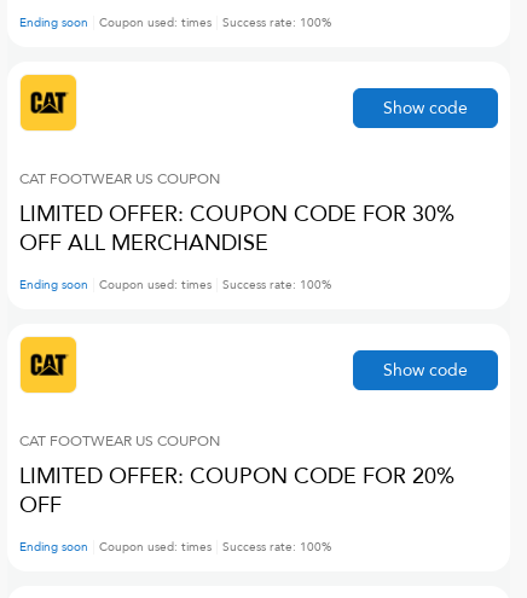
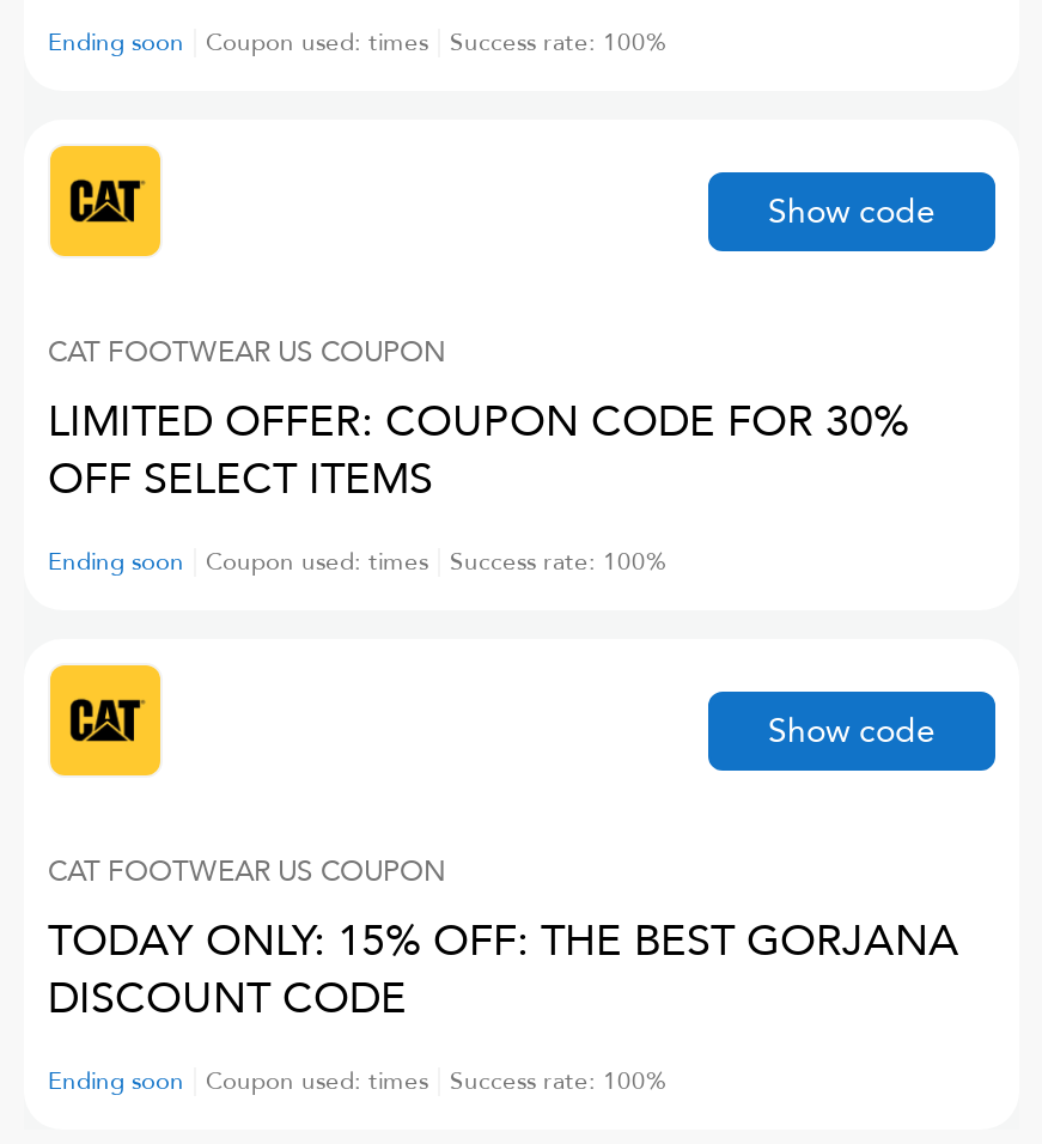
[19,228,268,259] OFF ALL MERCHANDISE -> [48,450,433,510] OFF SELECT ITEMS
[19,461,454,521] LIMITED OFFER: COUPON CODE FOR 20% | OFF -> [48,912,959,1029] TODAY ONLY: 15% OFF: THE BEST GORJANA | DISCOUNT CODE

